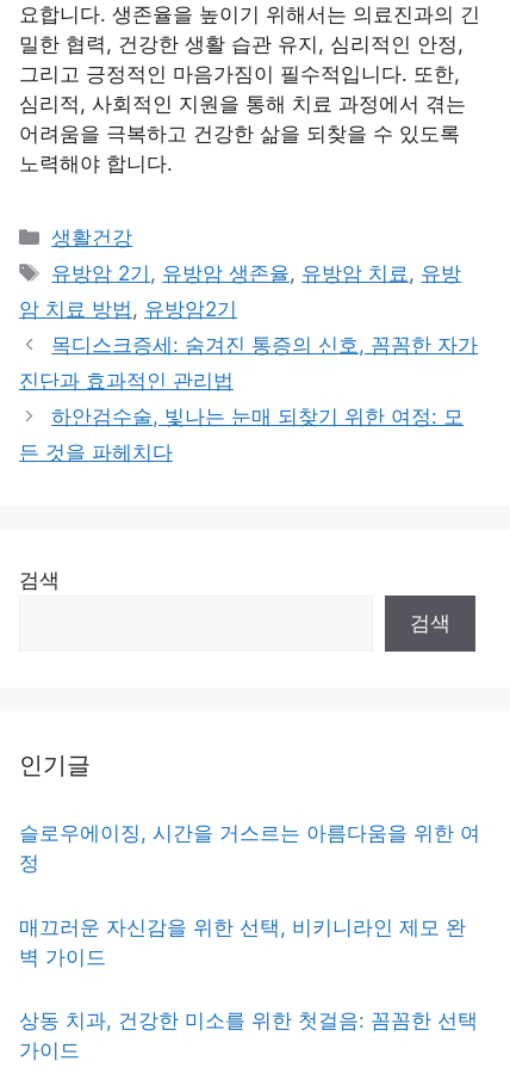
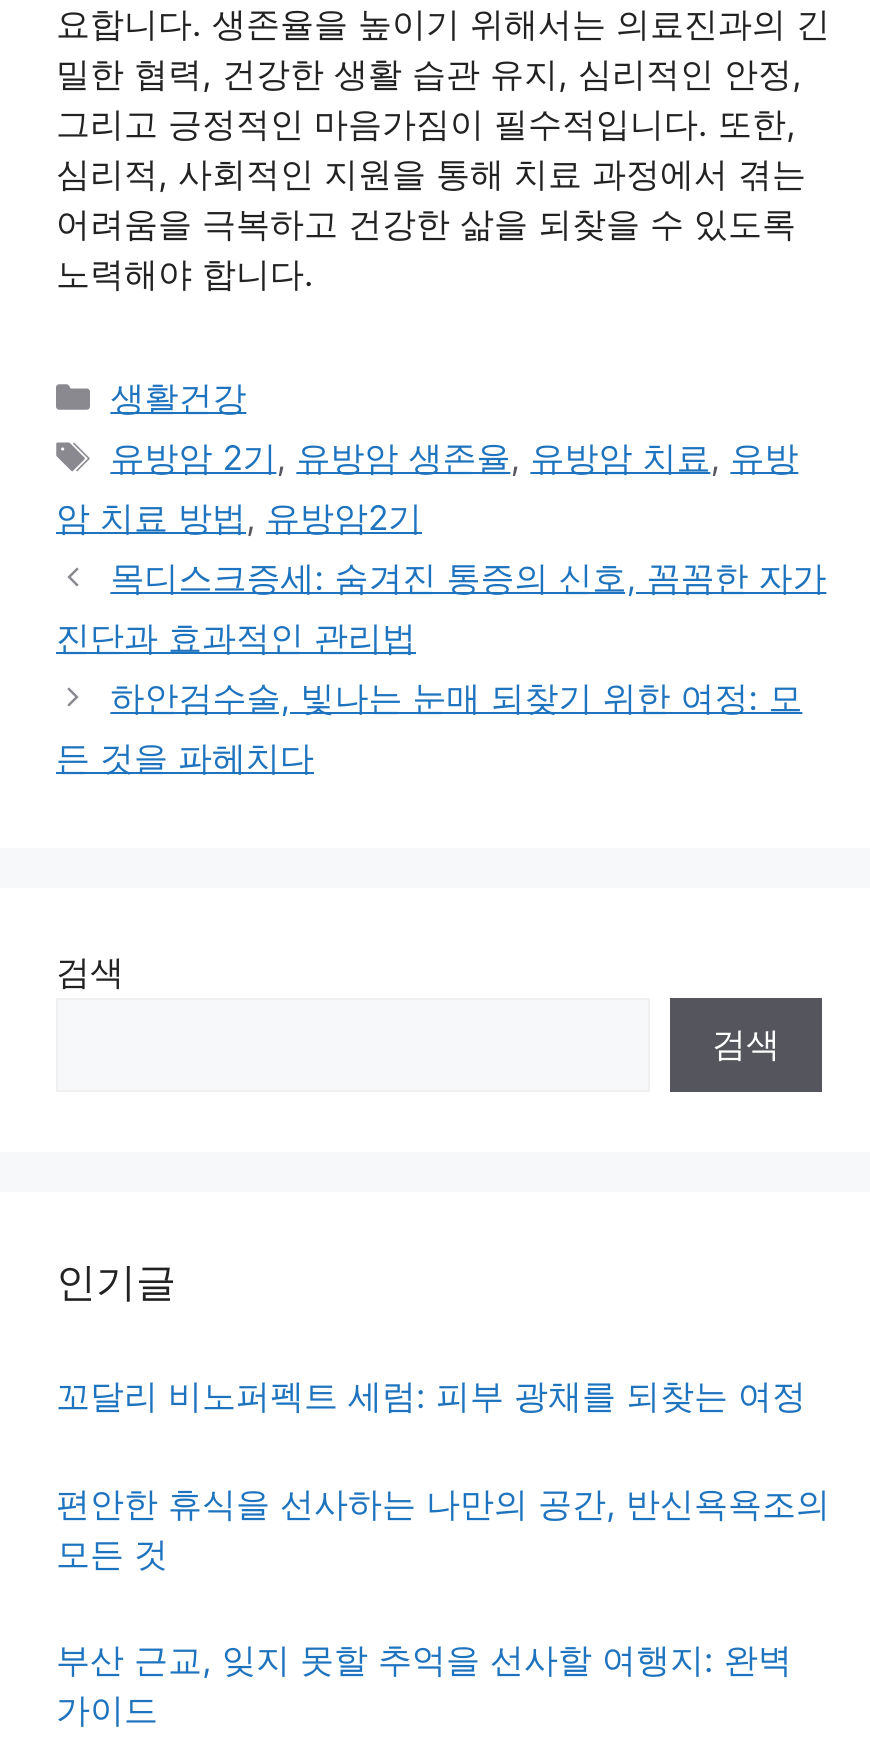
[19,821,480,875] 슬로우에이징, 시간을 거스르는 아름다움을 위한 여 | 정 -> [56,1377,806,1417] 꼬달리 비노퍼펙트 세럼: 피부 광채를 되찾는 여정
[19,915,466,969] 매끄러운 자신감을 위한 선택, 비키니라인 제모 완 | 벽 가이드 -> [56,1484,830,1574] 편안한 휴식을 선사하는 나만의 공간, 반신욕욕조의 | 모든 것
[19,1009,478,1033] 상동 치과, 건강한 미소를 위한 첫걸음: 꼼꼼한 선택 -> [56,1641,792,1681] 부산 근교, 잊지 못할 추억을 선사할 여행지: 완벽

